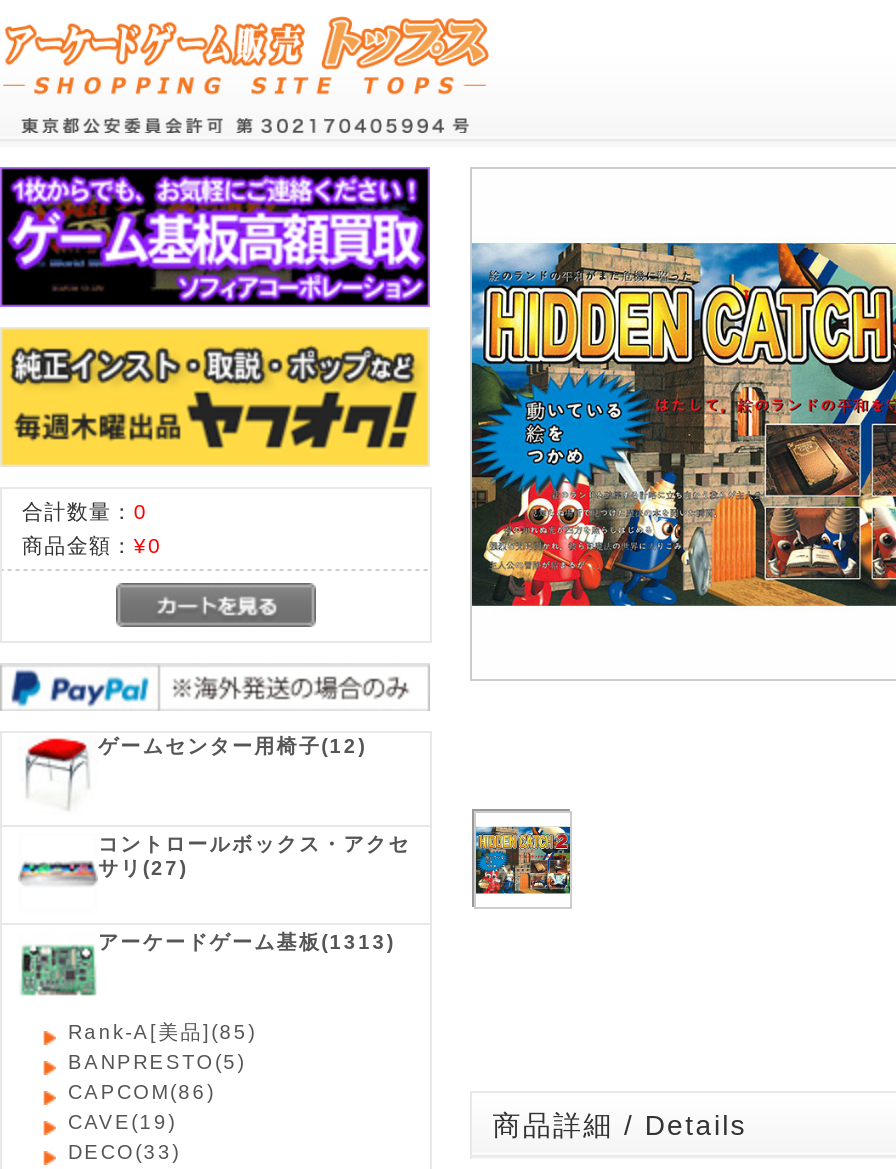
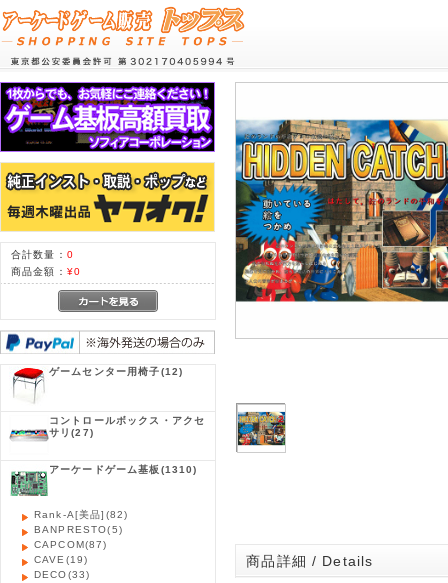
[98,931,395,953] アーケードゲーム基板(1313) -> [49,464,198,475] アーケードゲーム基板(1310)
[68,1021,256,1043] Rank-A[美品] (85) -> [34,509,128,520] Rank-A[美品] (82)
[68,1081,215,1103] CAPCOM (86) -> [34,539,108,550] CAPCOM (87)

